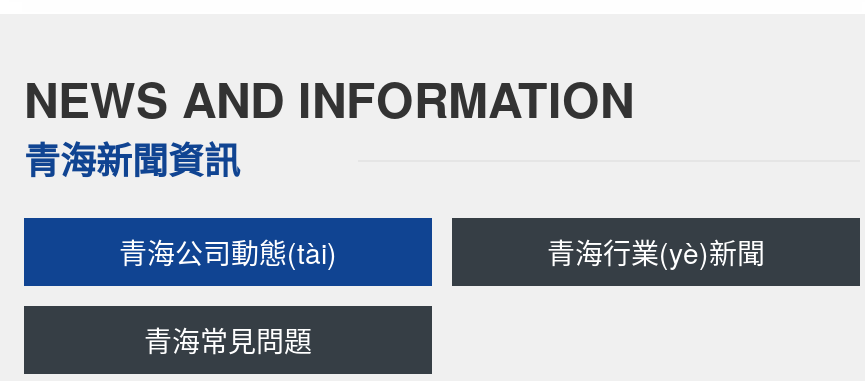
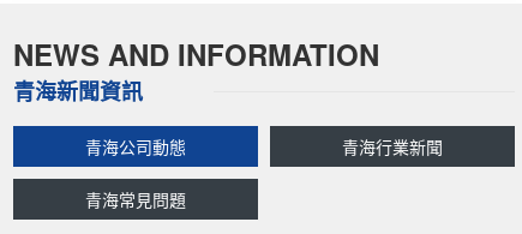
[119,232,765,272] 青海公司動態(tài) | 青海行業(yè)新聞 -> [85,134,443,158] 青海公司動態 | 青海行業新聞

